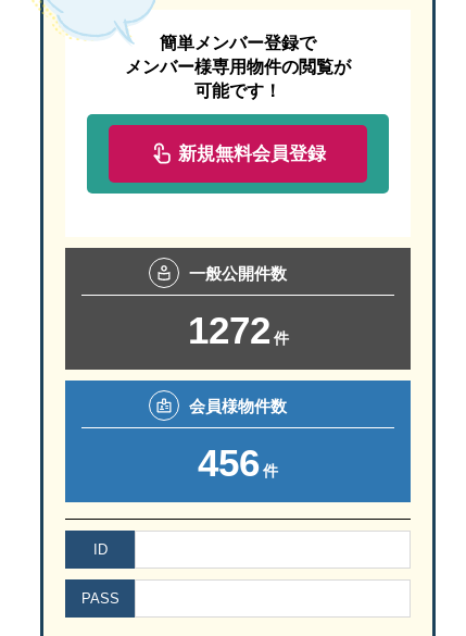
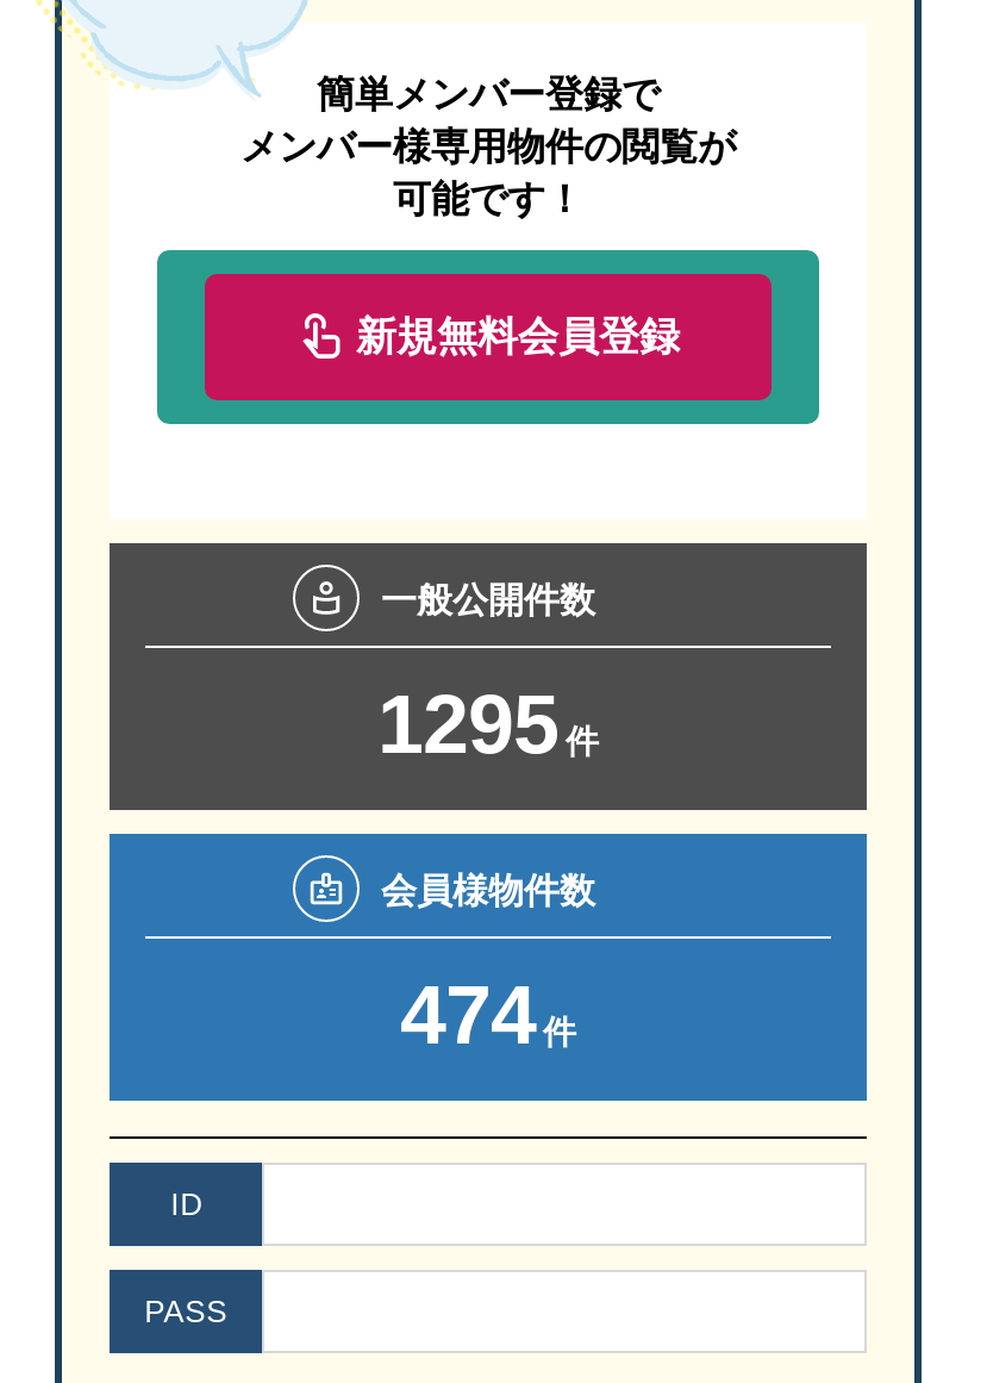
[187,309,288,351] 1272 件 -> [377,676,599,769] 1295 件
[198,441,278,484] 456 件 -> [400,967,576,1060] 474 件

